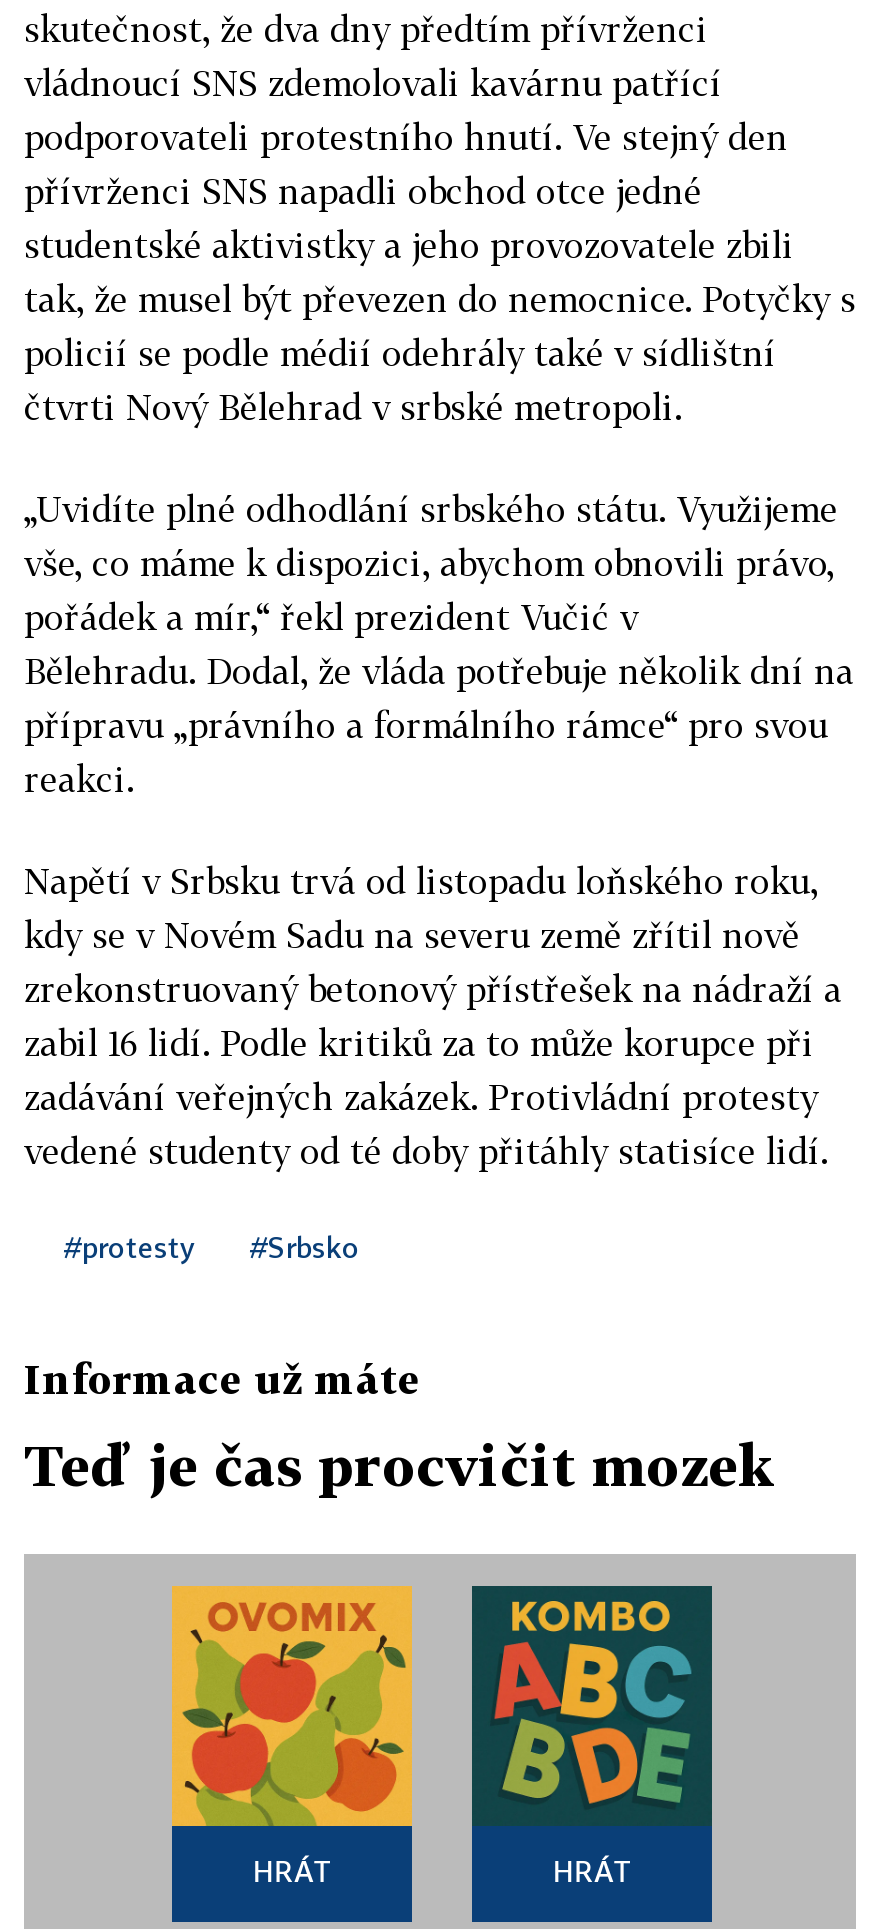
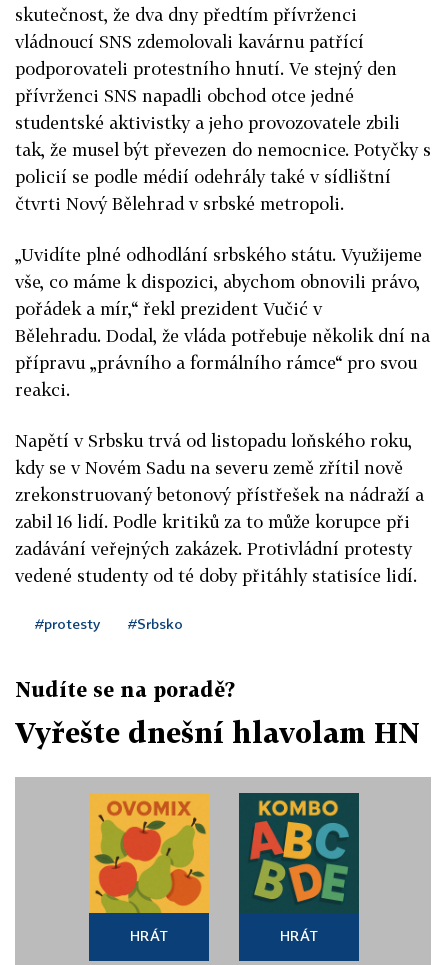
[24,1354,420,1402] Informace už máte -> [15,677,235,701] Nudíte se na poradě?
[24,1432,776,1498] Teď je čas procvičit mozek -> [15,716,420,749] Vyřešte dnešní hlavolam HN

